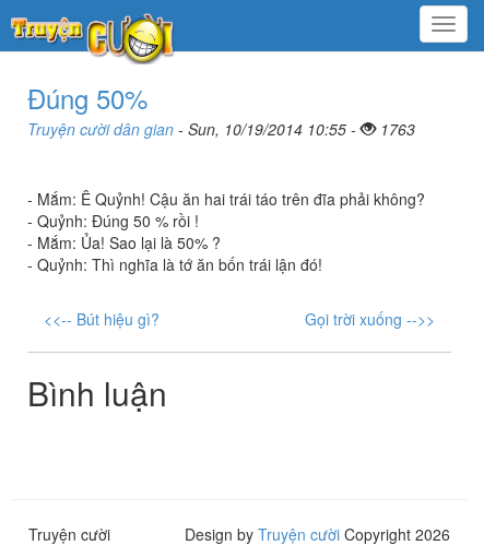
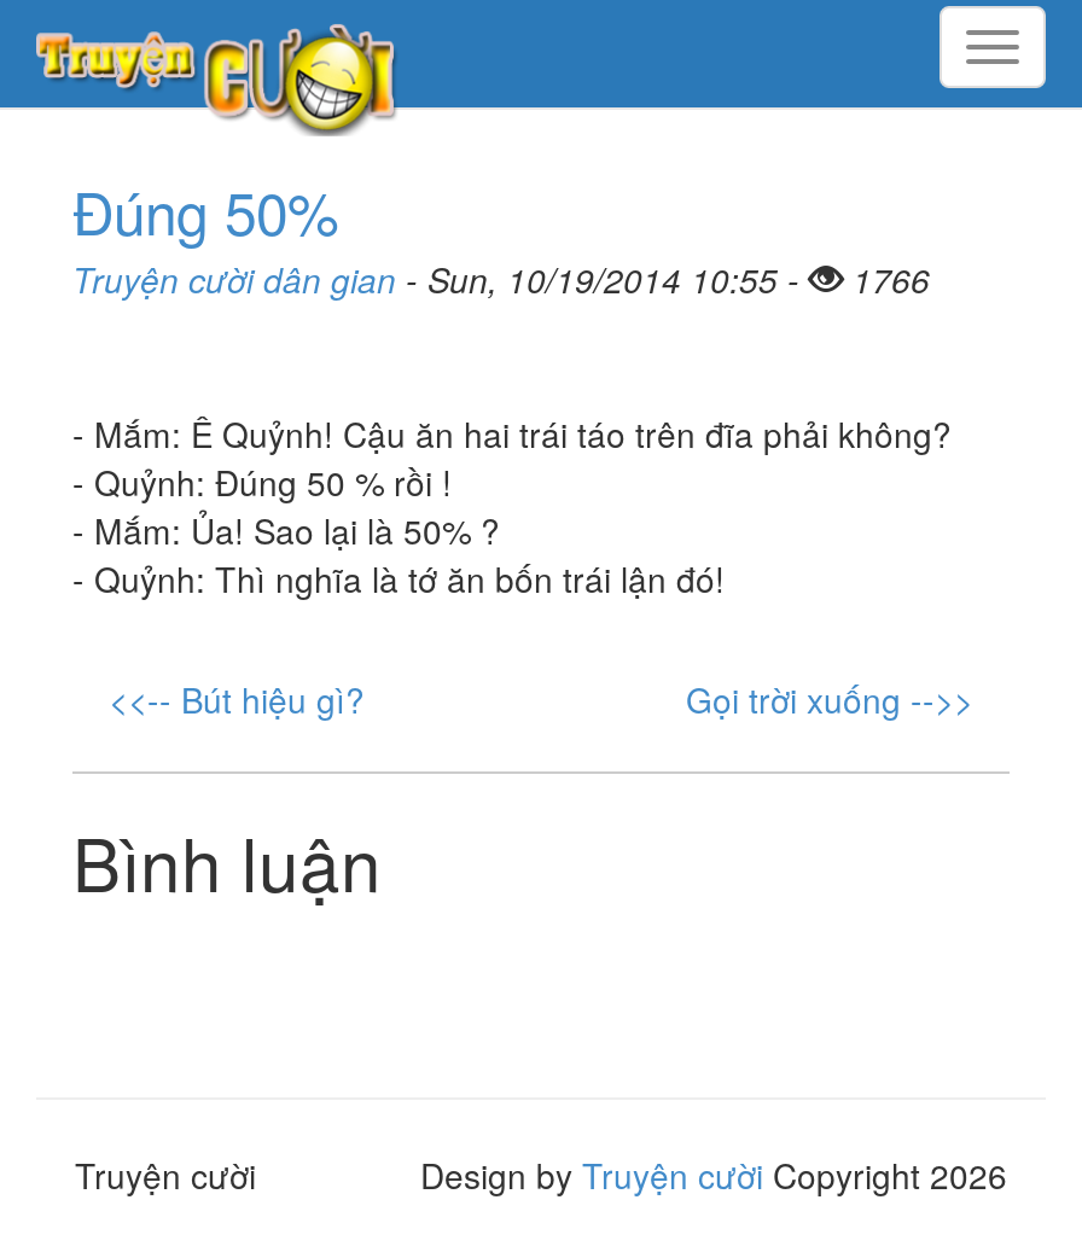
[27,118,415,140] Truyện cười dân gian - Sun, 10/19/2014 10:55 - 1763 -> [72,255,930,303] Truyện cười dân gian - Sun, 10/19/2014 10:55 - 1766

